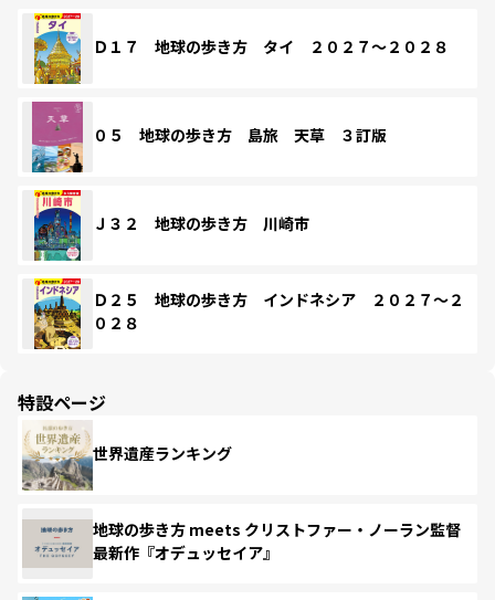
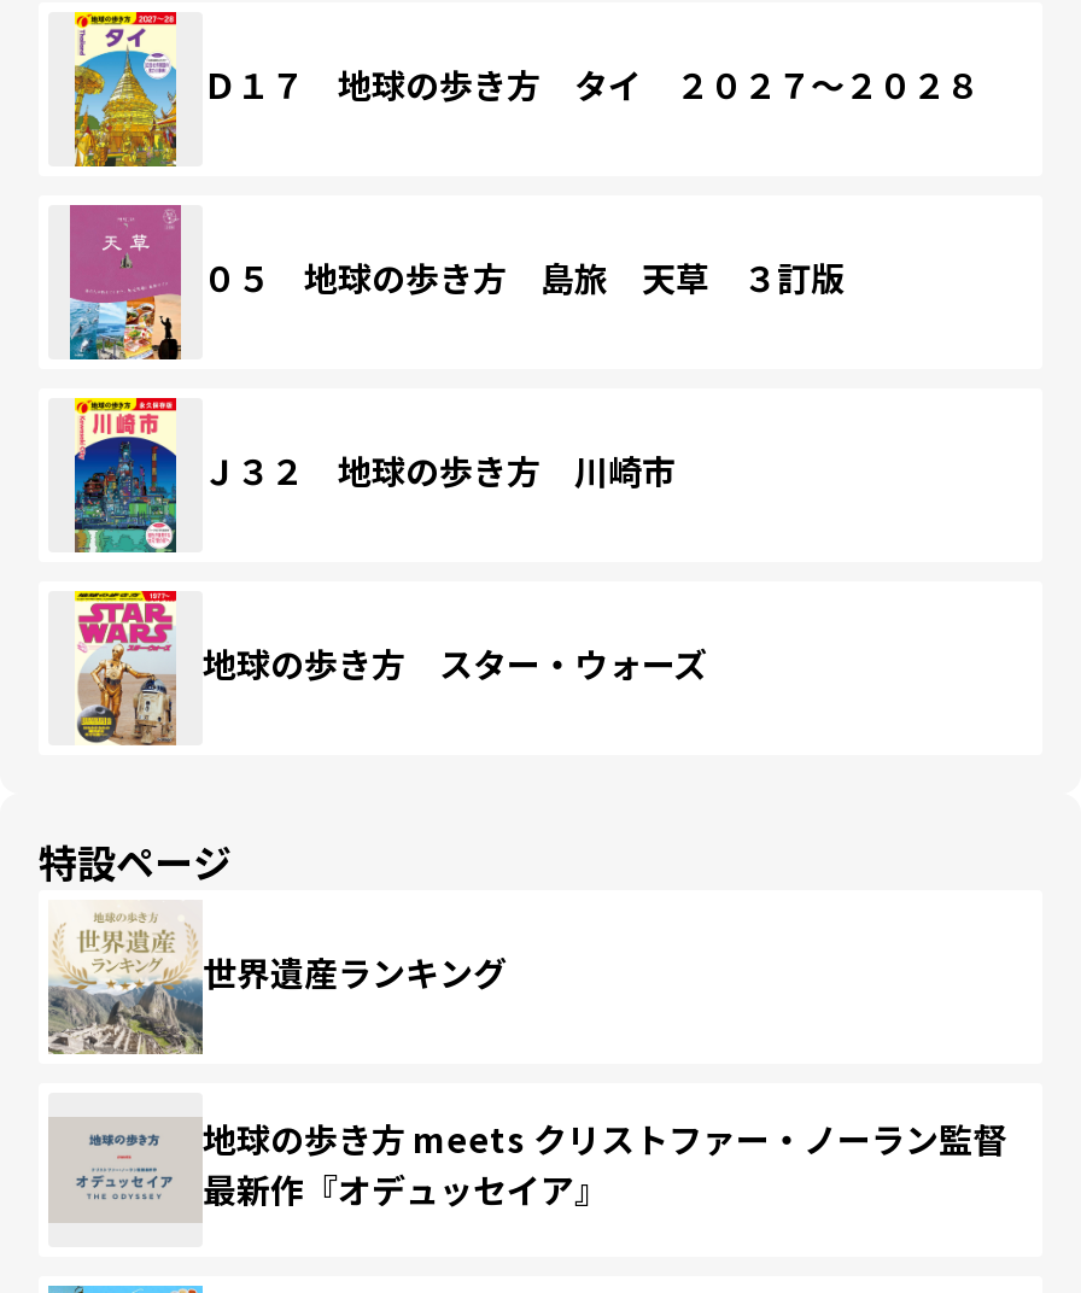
[33,277,464,350] [image] | Ｄ２５ 地球の歩き方 インドネシア ２０２７～２ | ０２８ -> [75,589,707,745] [image] | 地球の歩き方 スター・ウォーズ

